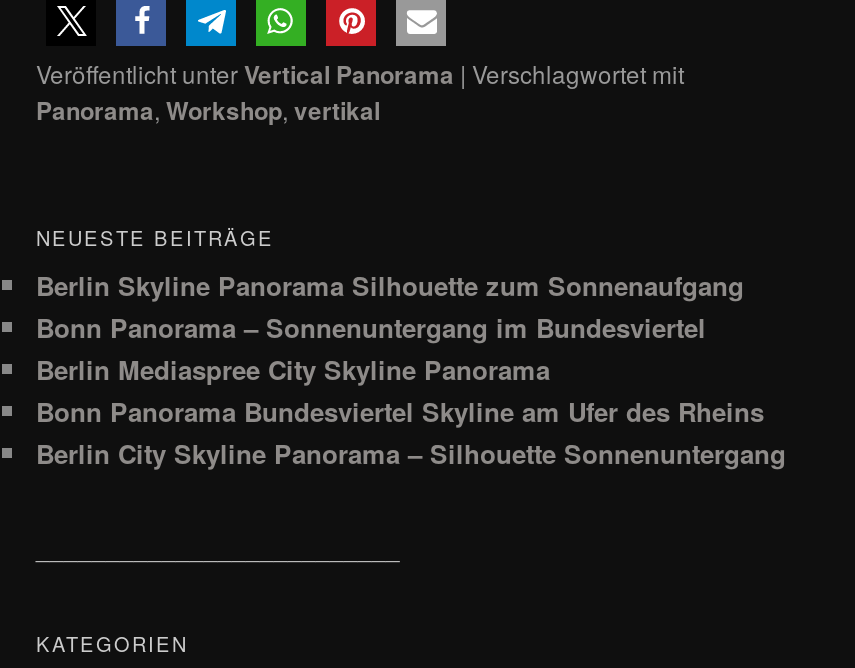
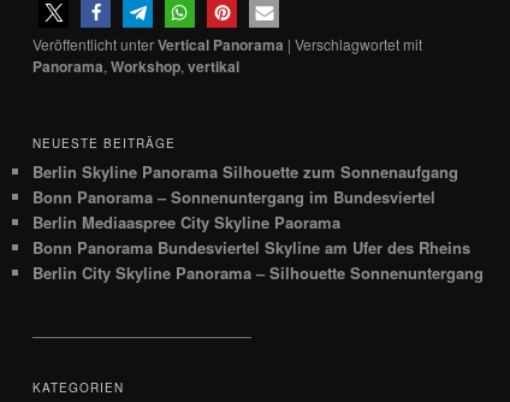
[36,350,550,388] Berlin Mediaspree City Skyline Panorama -> [32,211,340,234] Berlin Mediaaspree City Skyline Paorama

